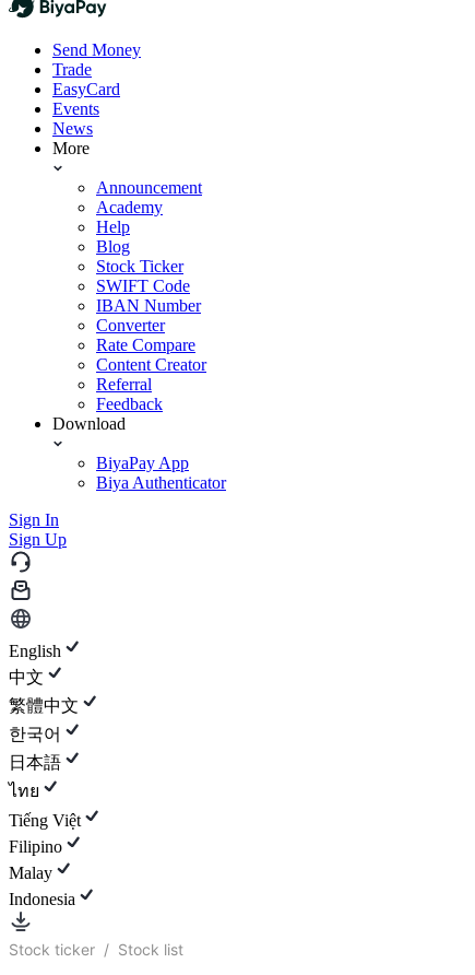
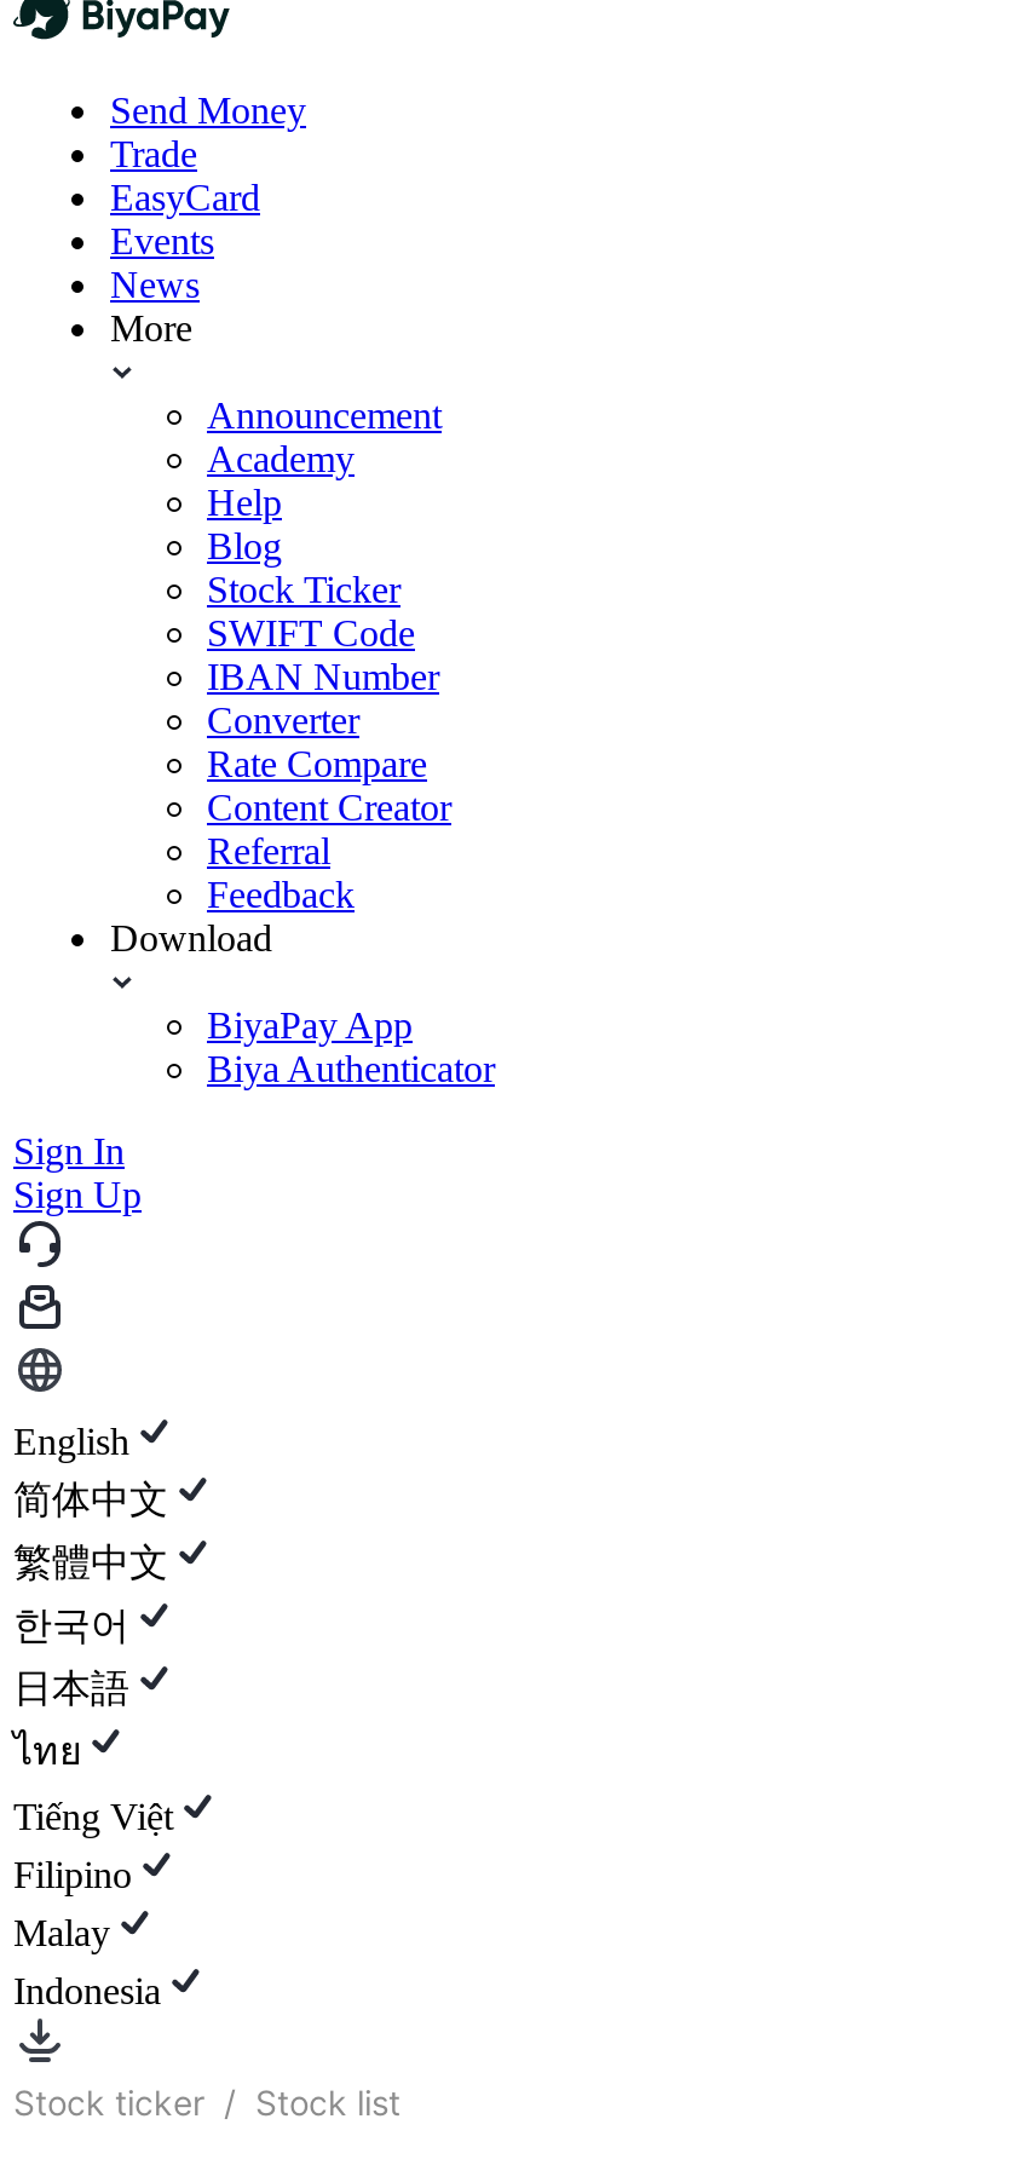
[9,668,44,686] 中文 -> [13,1479,168,1520] 简体中文

